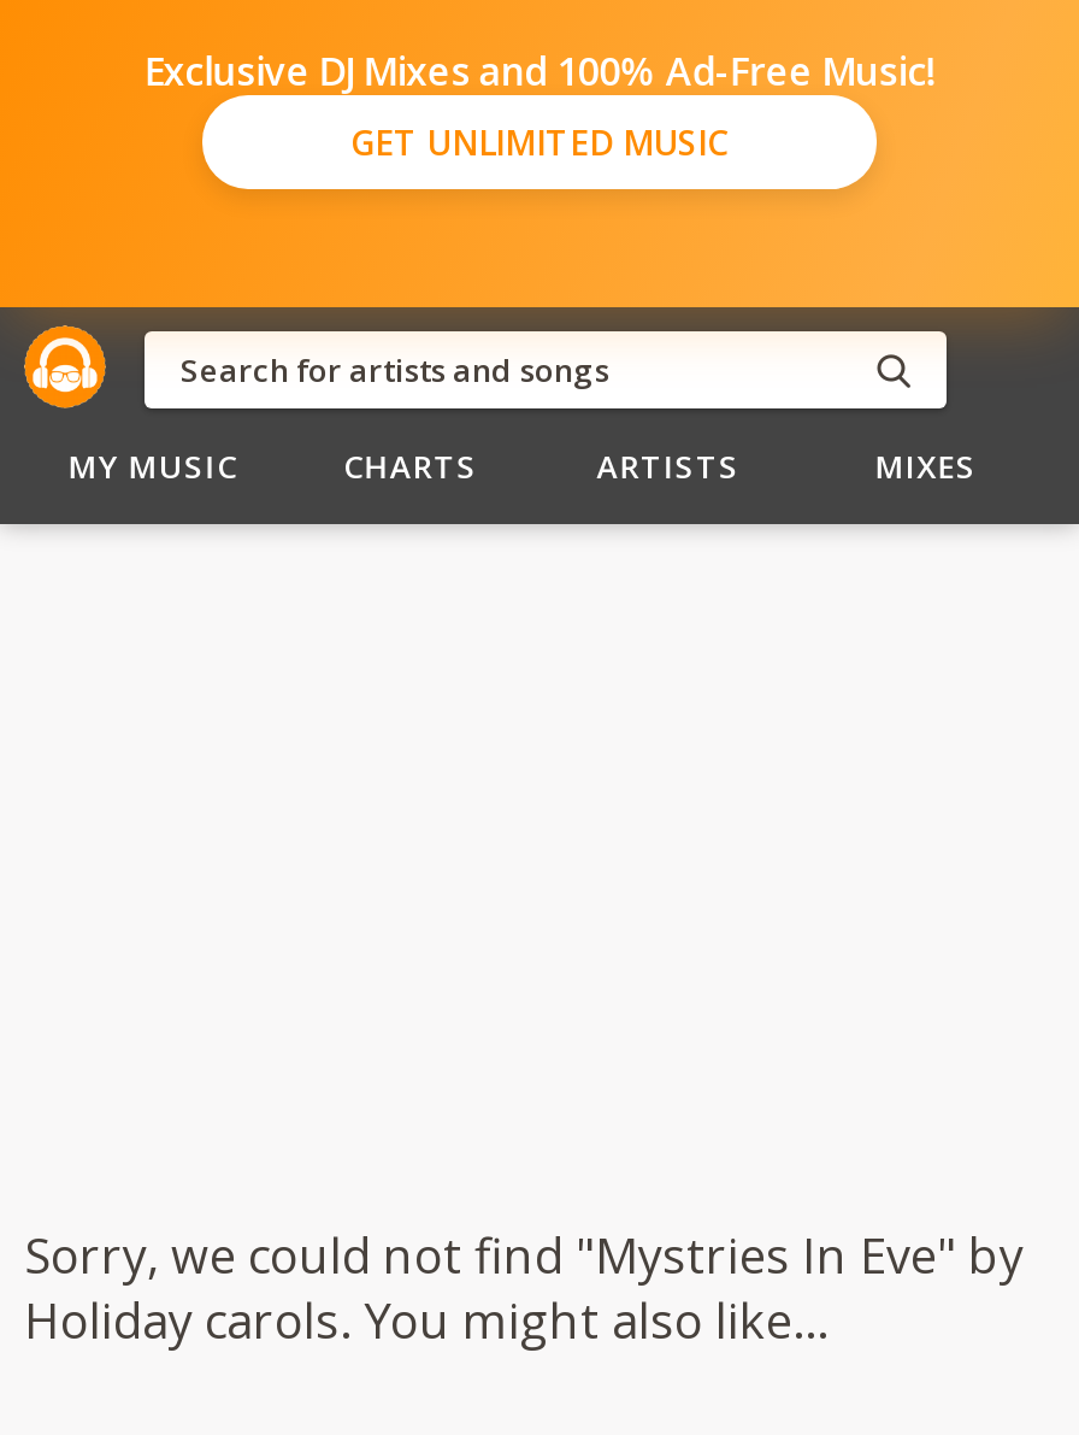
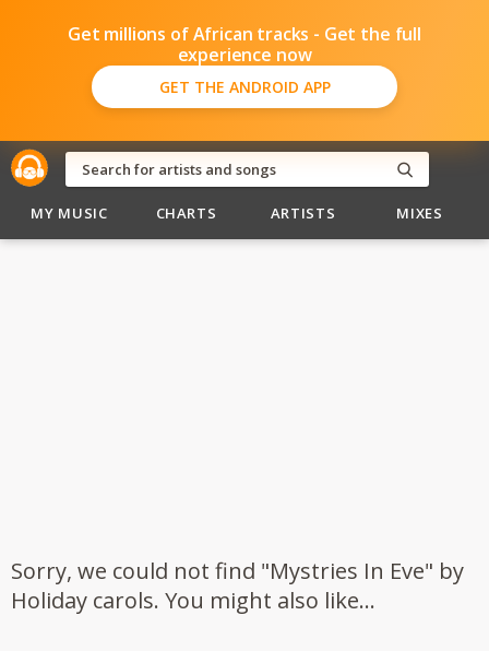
[144,45,935,165] Exclusive DJ Mixes and 100% Ad-Free Music! | GET UNLIMITED MUSIC -> [68,22,421,97] Get millions of African tracks - Get the full | experience now | GET THE ANDROID APP

